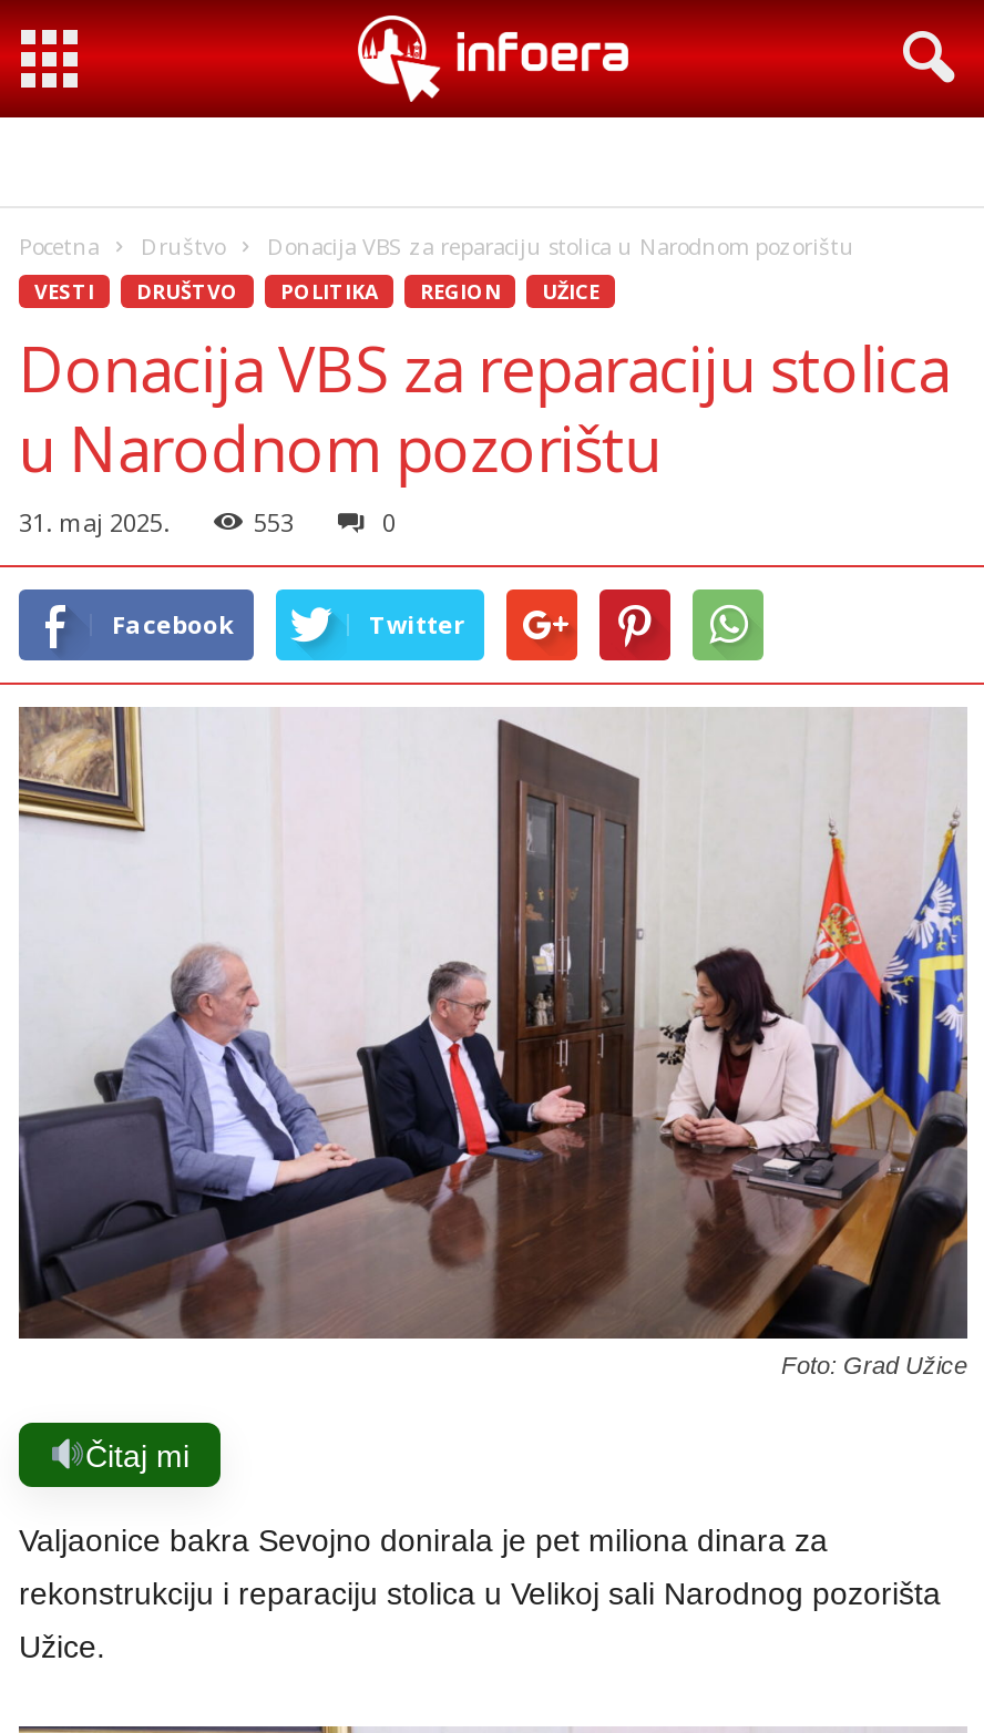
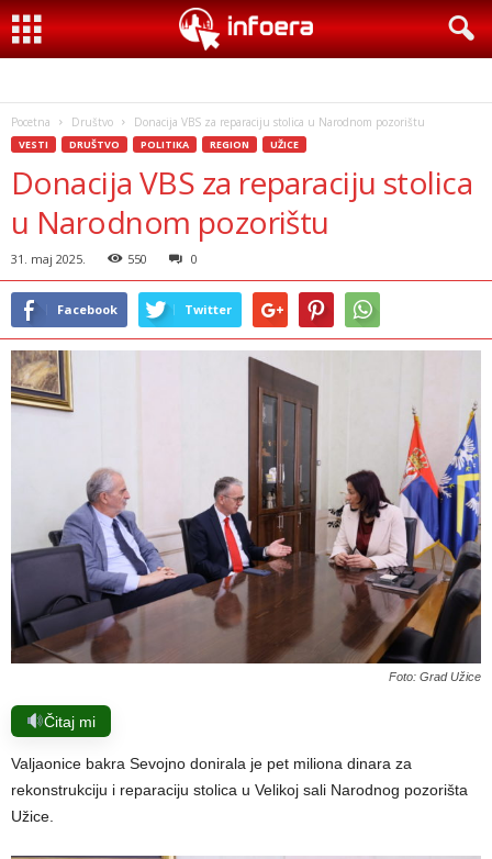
[254,505,294,539] 553 -> [127,250,147,267] 550

